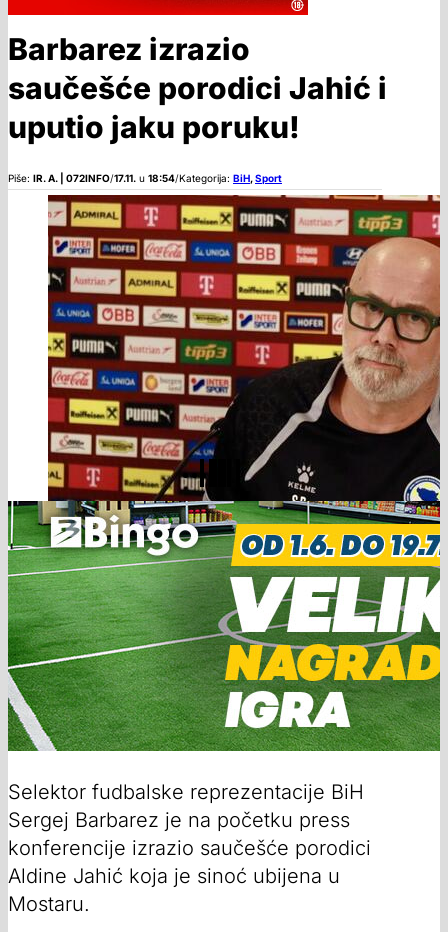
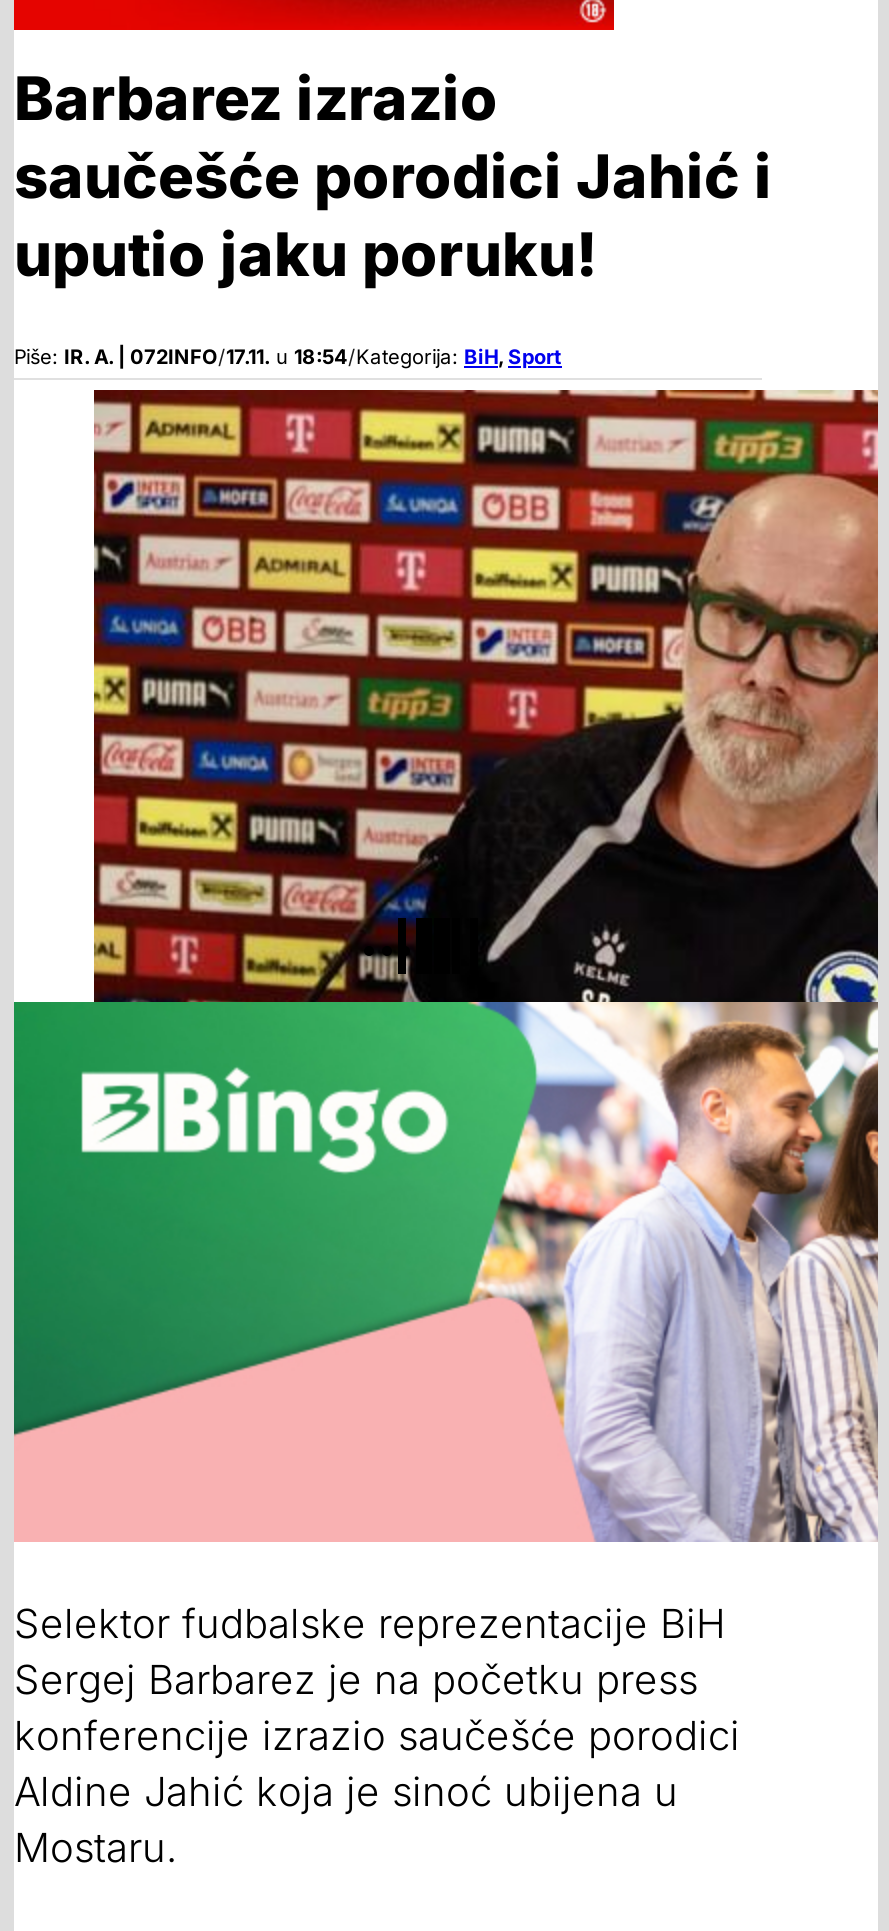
[7,500,441,752] [image] -> [12,1000,880,1544] [image]

